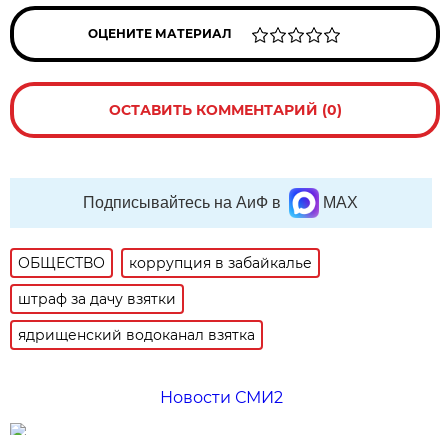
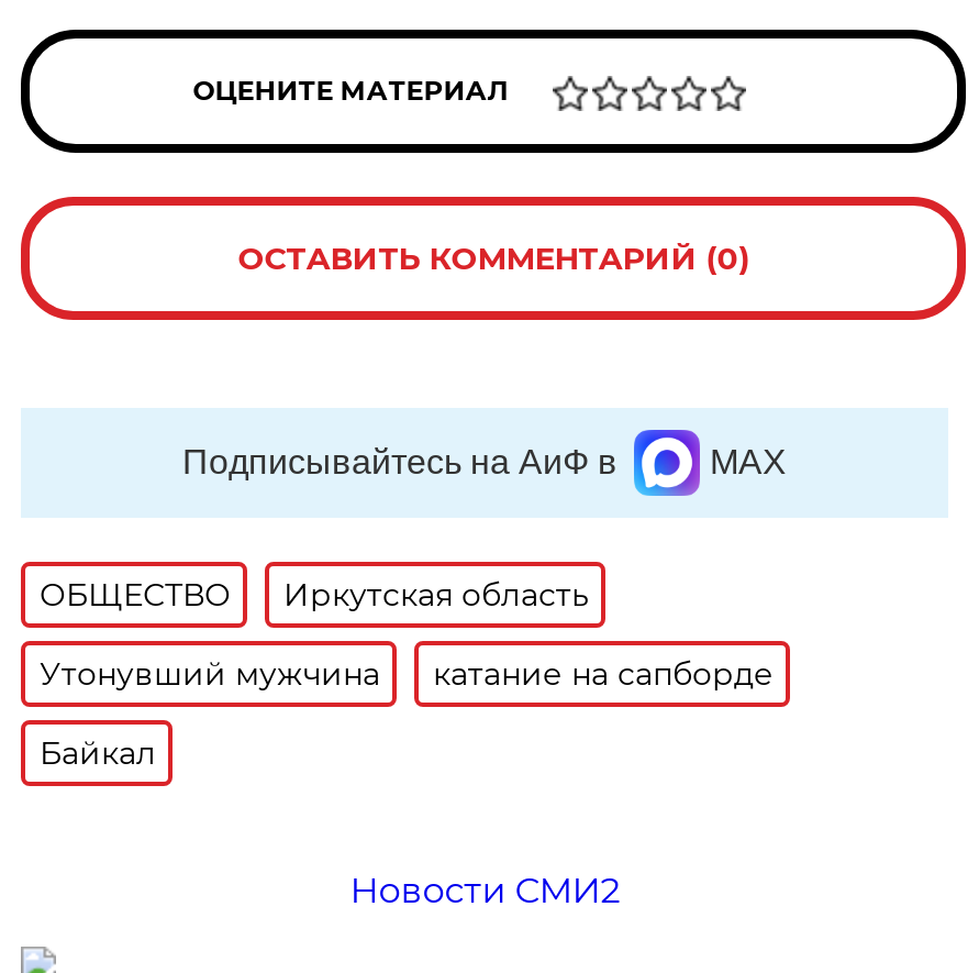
[129,254,312,272] коррупция в забайкалье -> [283,575,589,615] Иркутская область
[18,290,176,308] штраф за дачу взятки -> [39,654,773,694] Утонувший мужчина | катание на сапборде
[18,326,255,344] ядрищенский водоканал взятка -> [39,733,156,773] Байкал

